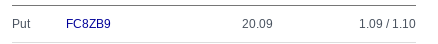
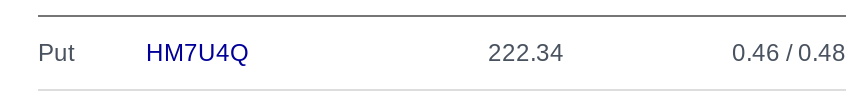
[66,17,416,31] FC8ZB9 | 20.09 | 1.09 / 1.10 -> [146,39,846,67] HM7U4Q | 222.34 | 0.46 / 0.48

